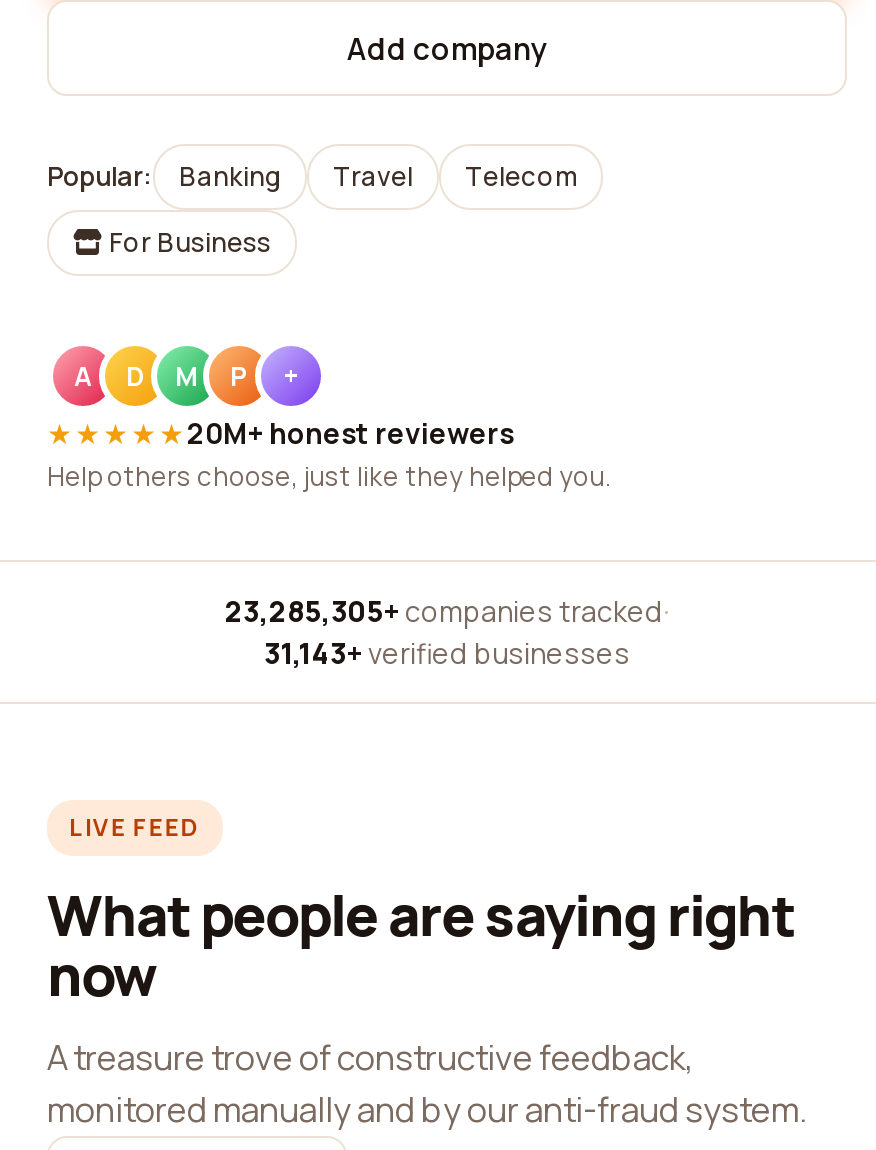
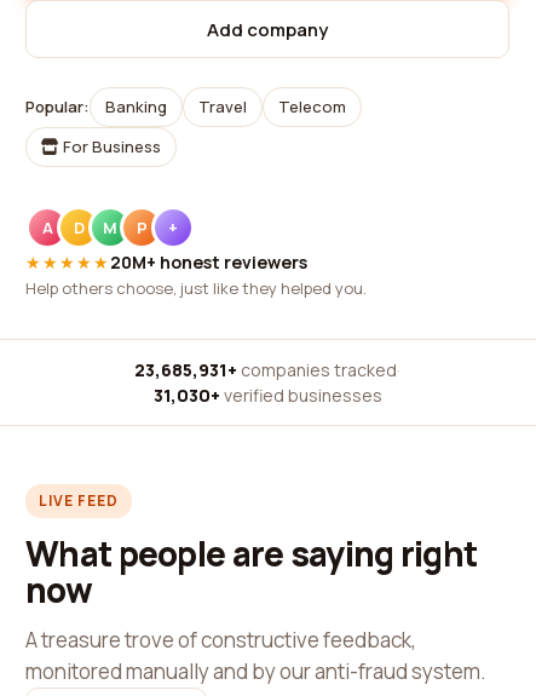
[225,592,669,630] 23,285,305+ companies tracked · -> [134,358,400,381] 23,685,931+ companies tracked ·
[264,634,630,672] 31,143+ verified businesses -> [153,384,382,407] 31,030+ verified businesses

